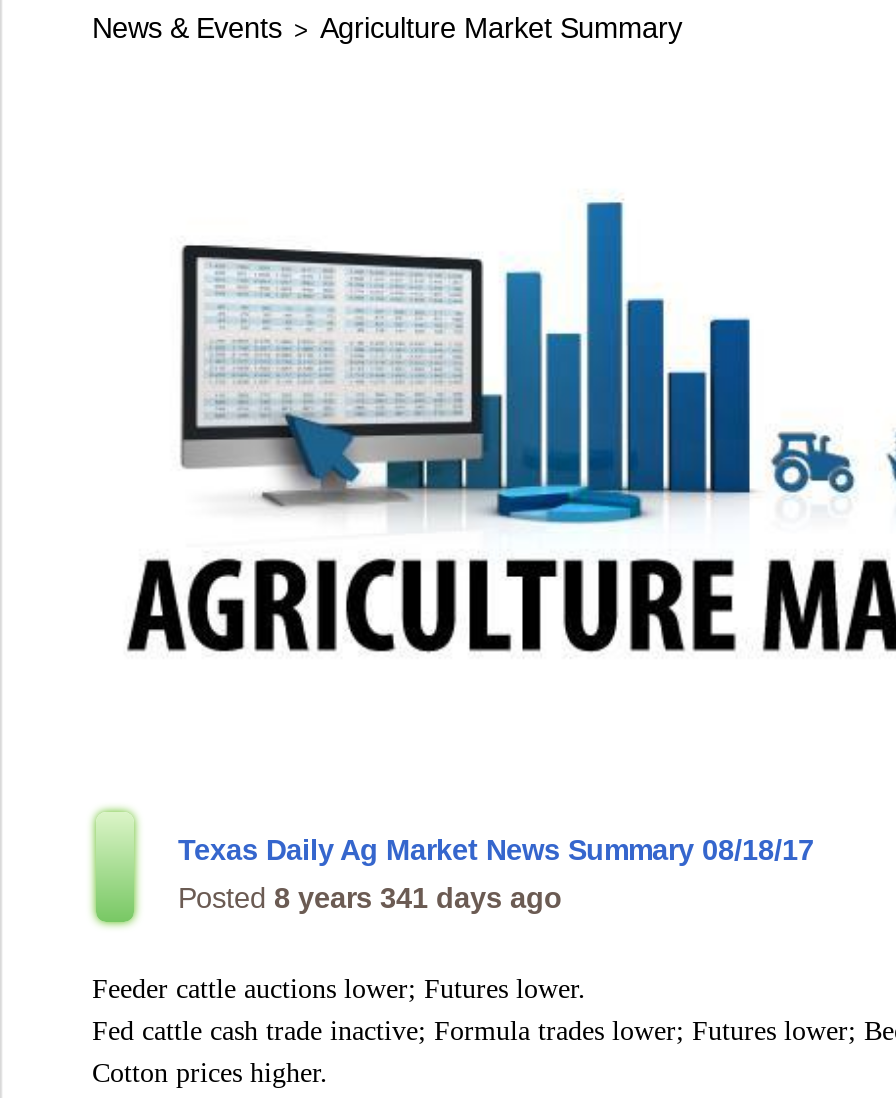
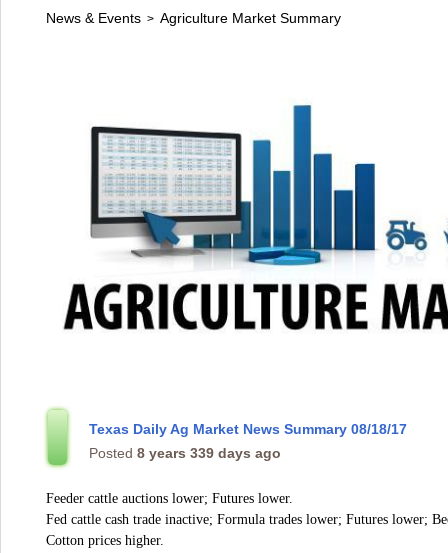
[178,882,562,914] Posted 8 years 341 days ago -> [89,445,281,461] Posted 8 years 339 days ago

